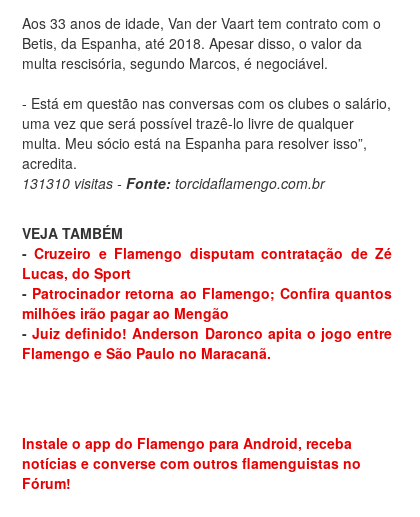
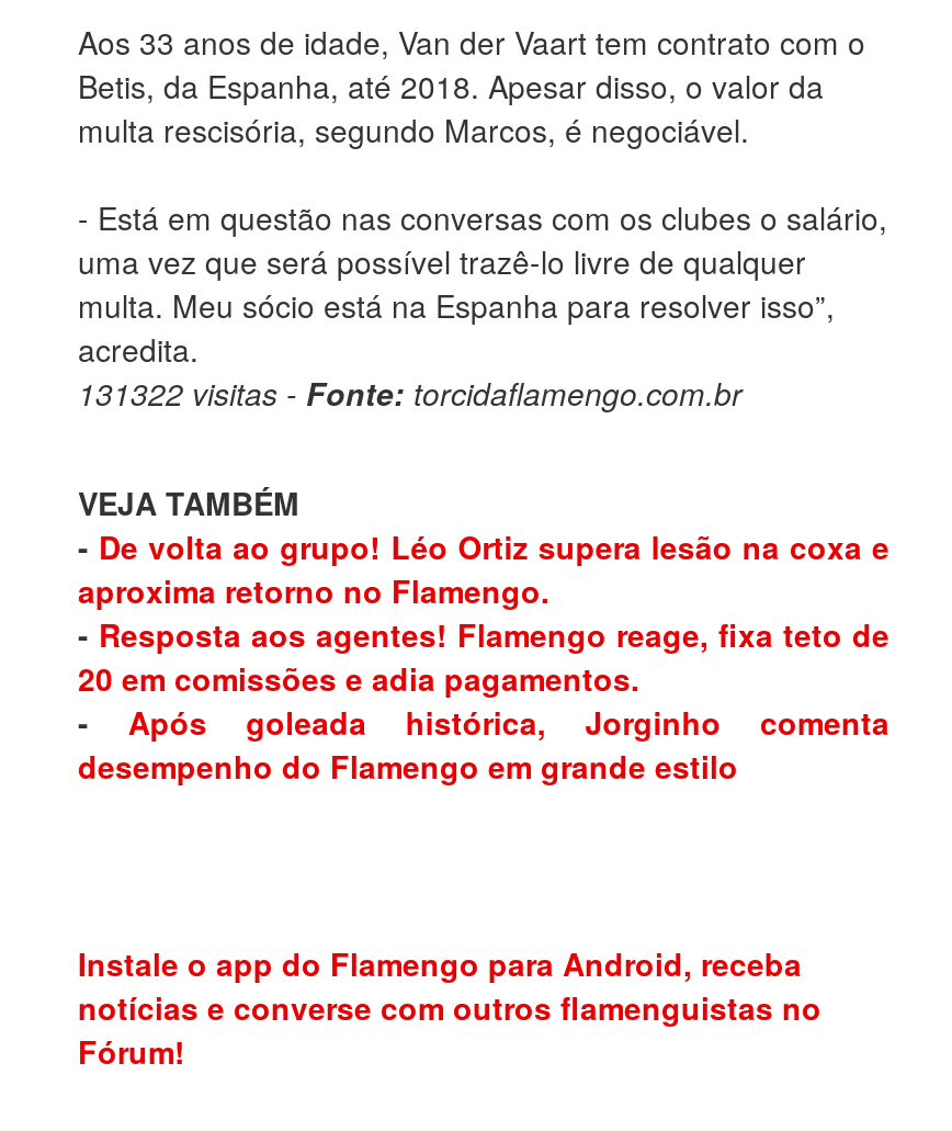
[22,173,325,193] 131310 visitas - Fonte: torcidaflamengo.com.br -> [78,371,743,415] 131322 visitas - Fonte: torcidaflamengo.com.br
[22,243,392,363] - Cruzeiro e Flamengo disputam contratação de Zé | Lucas, do Sport | - Patrocinador retorna ao Flamengo; Confira quantos | milhões irão pagar ao Mengão | - Juiz definido! Anderson Daronco apita o jogo entre | Flamengo e São Paulo no Maracanã. -> [78,524,889,788] - De volta ao grupo! Léo Ortiz supera lesão na coxa e | aproxima retorno no Flamengo. | - Resposta aos agentes! Flamengo reage, fixa teto de | 20 em comissões e adia pagamentos. | - Após goleada histórica, Jorginho comenta | desempenho do Flamengo em grande estilo

